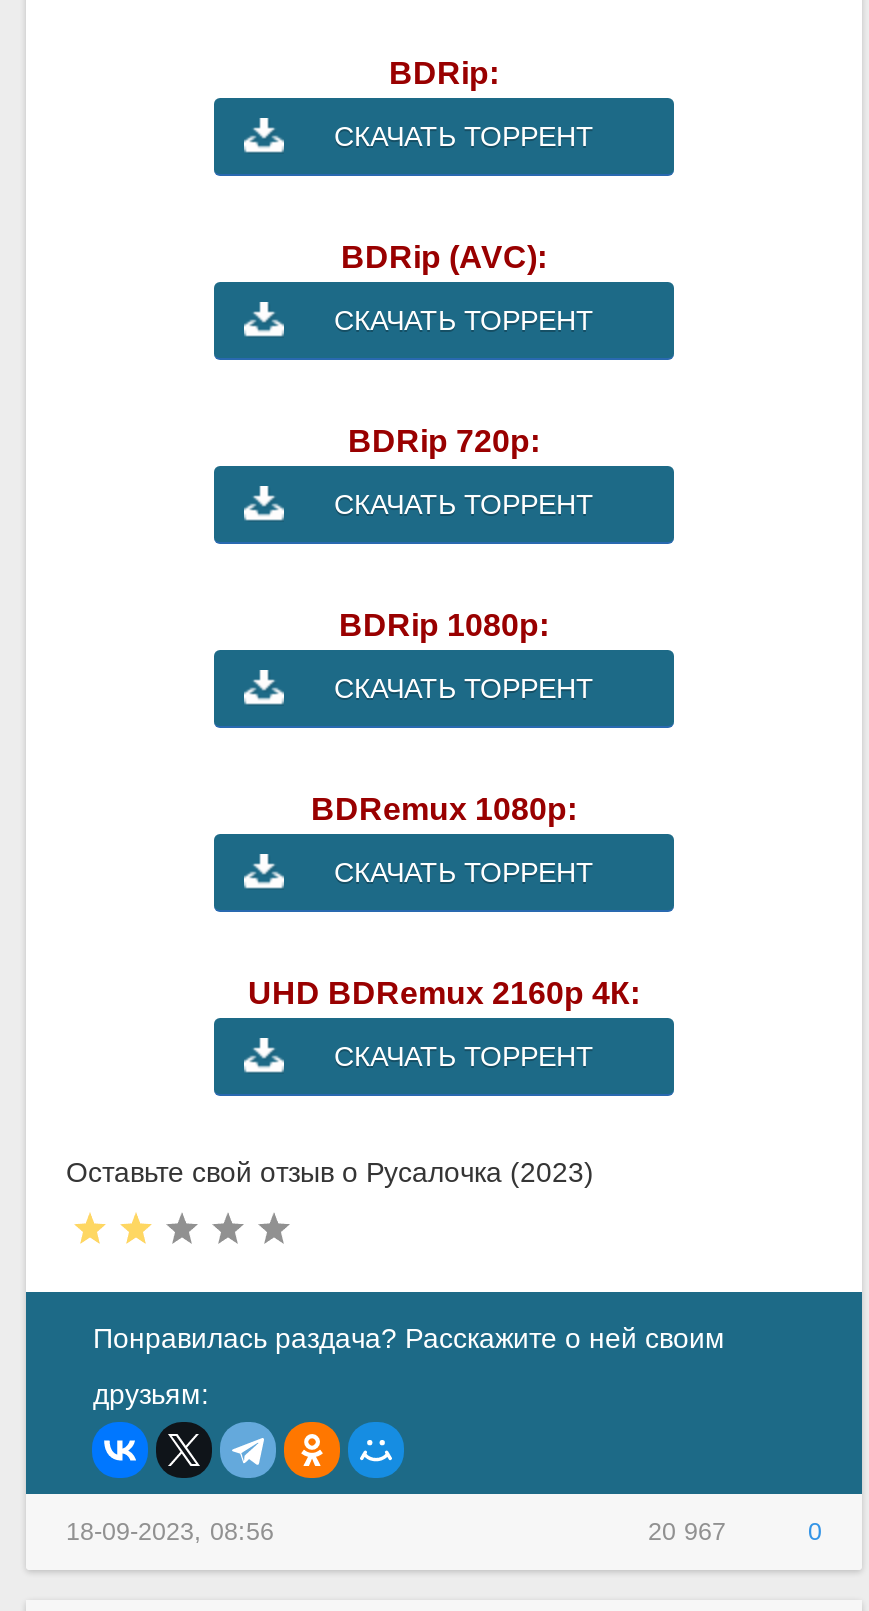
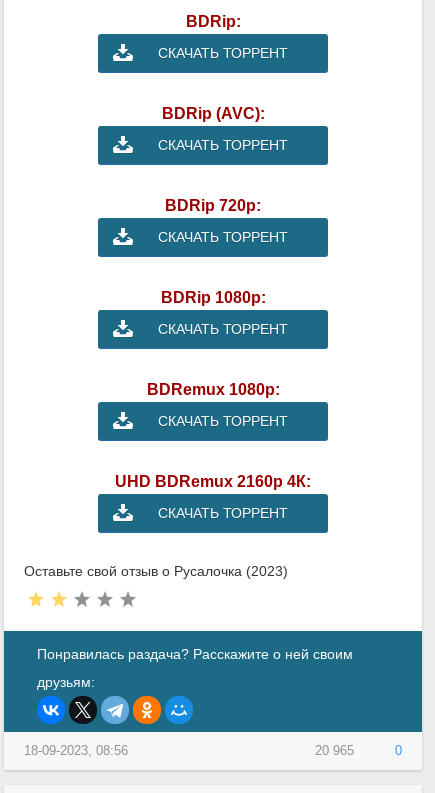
[640,1518,726,1546] 20 967 -> [311,744,354,758] 20 965

